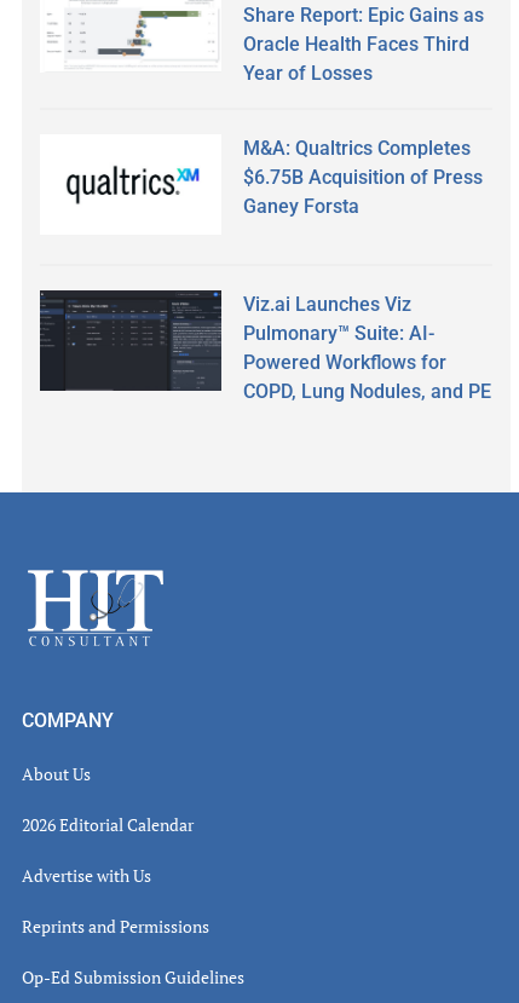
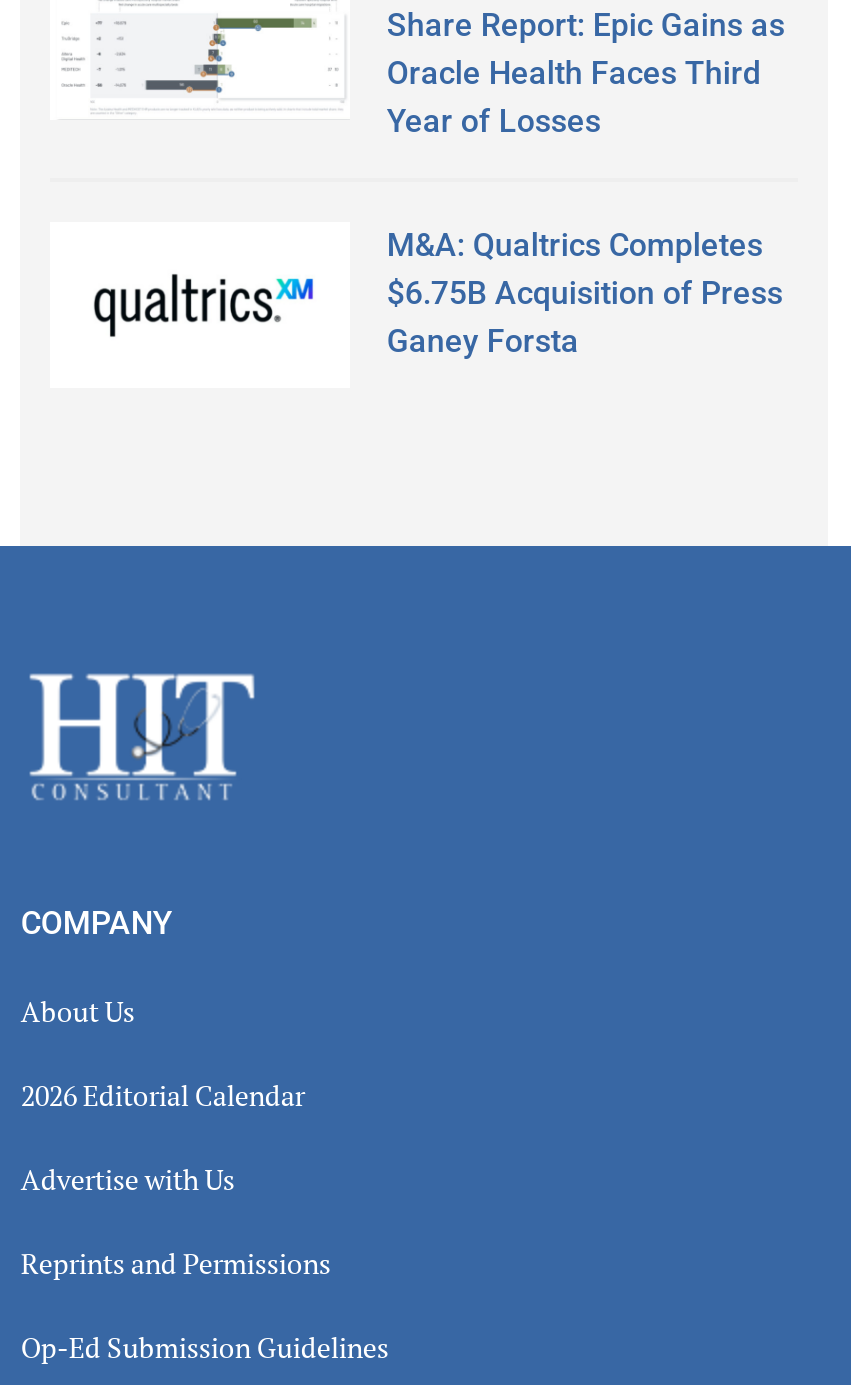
[39,289,492,403] [image] | Viz.ai Launches Viz | Pulmonary™ Suite: AI- | Powered Workflows for | COPD, Lung Nodules, and PE -> none

